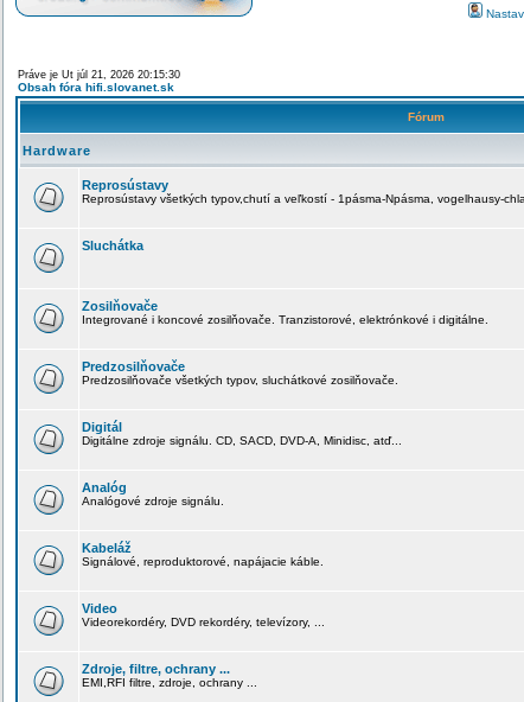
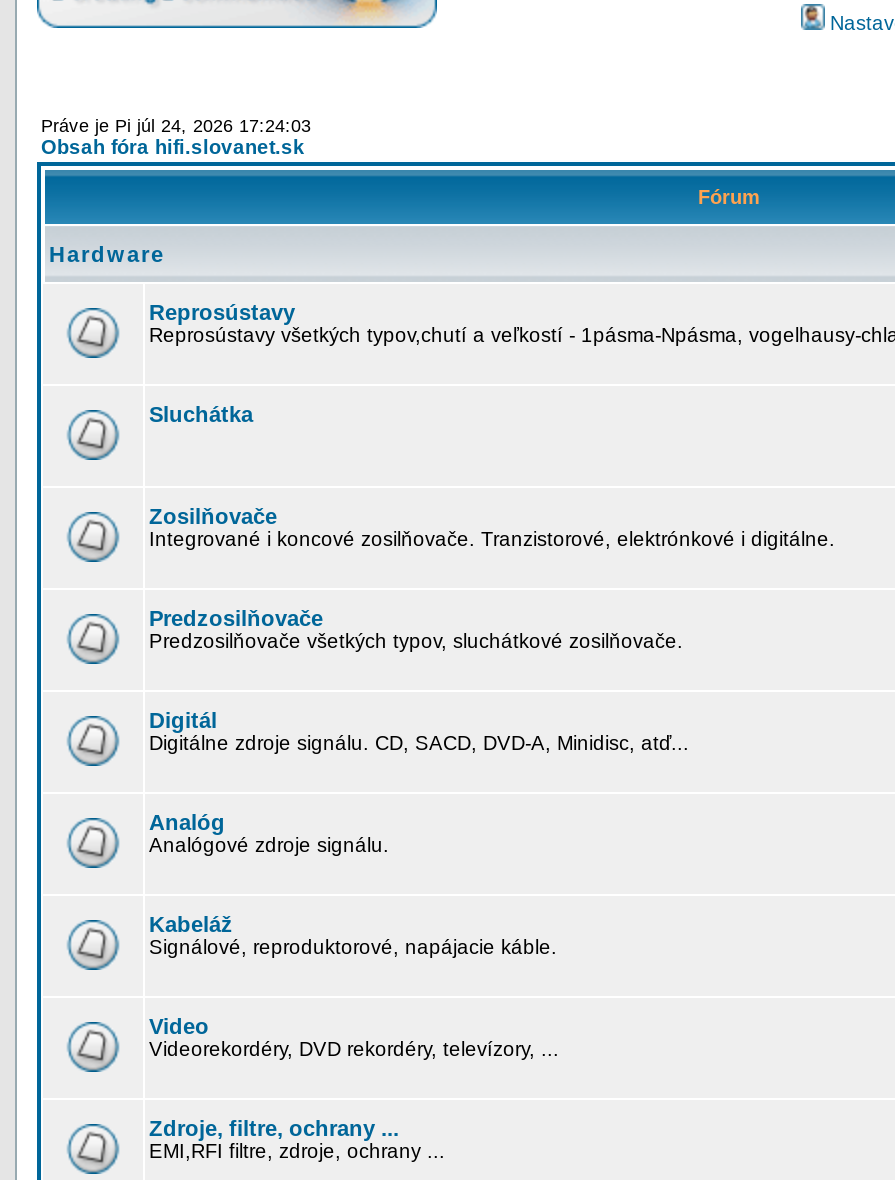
[18,69,180,81] Práve je Ut júl 21, 2026 20:15:30 -> [41,116,311,136] Práve je Pi júl 24, 2026 17:24:03

